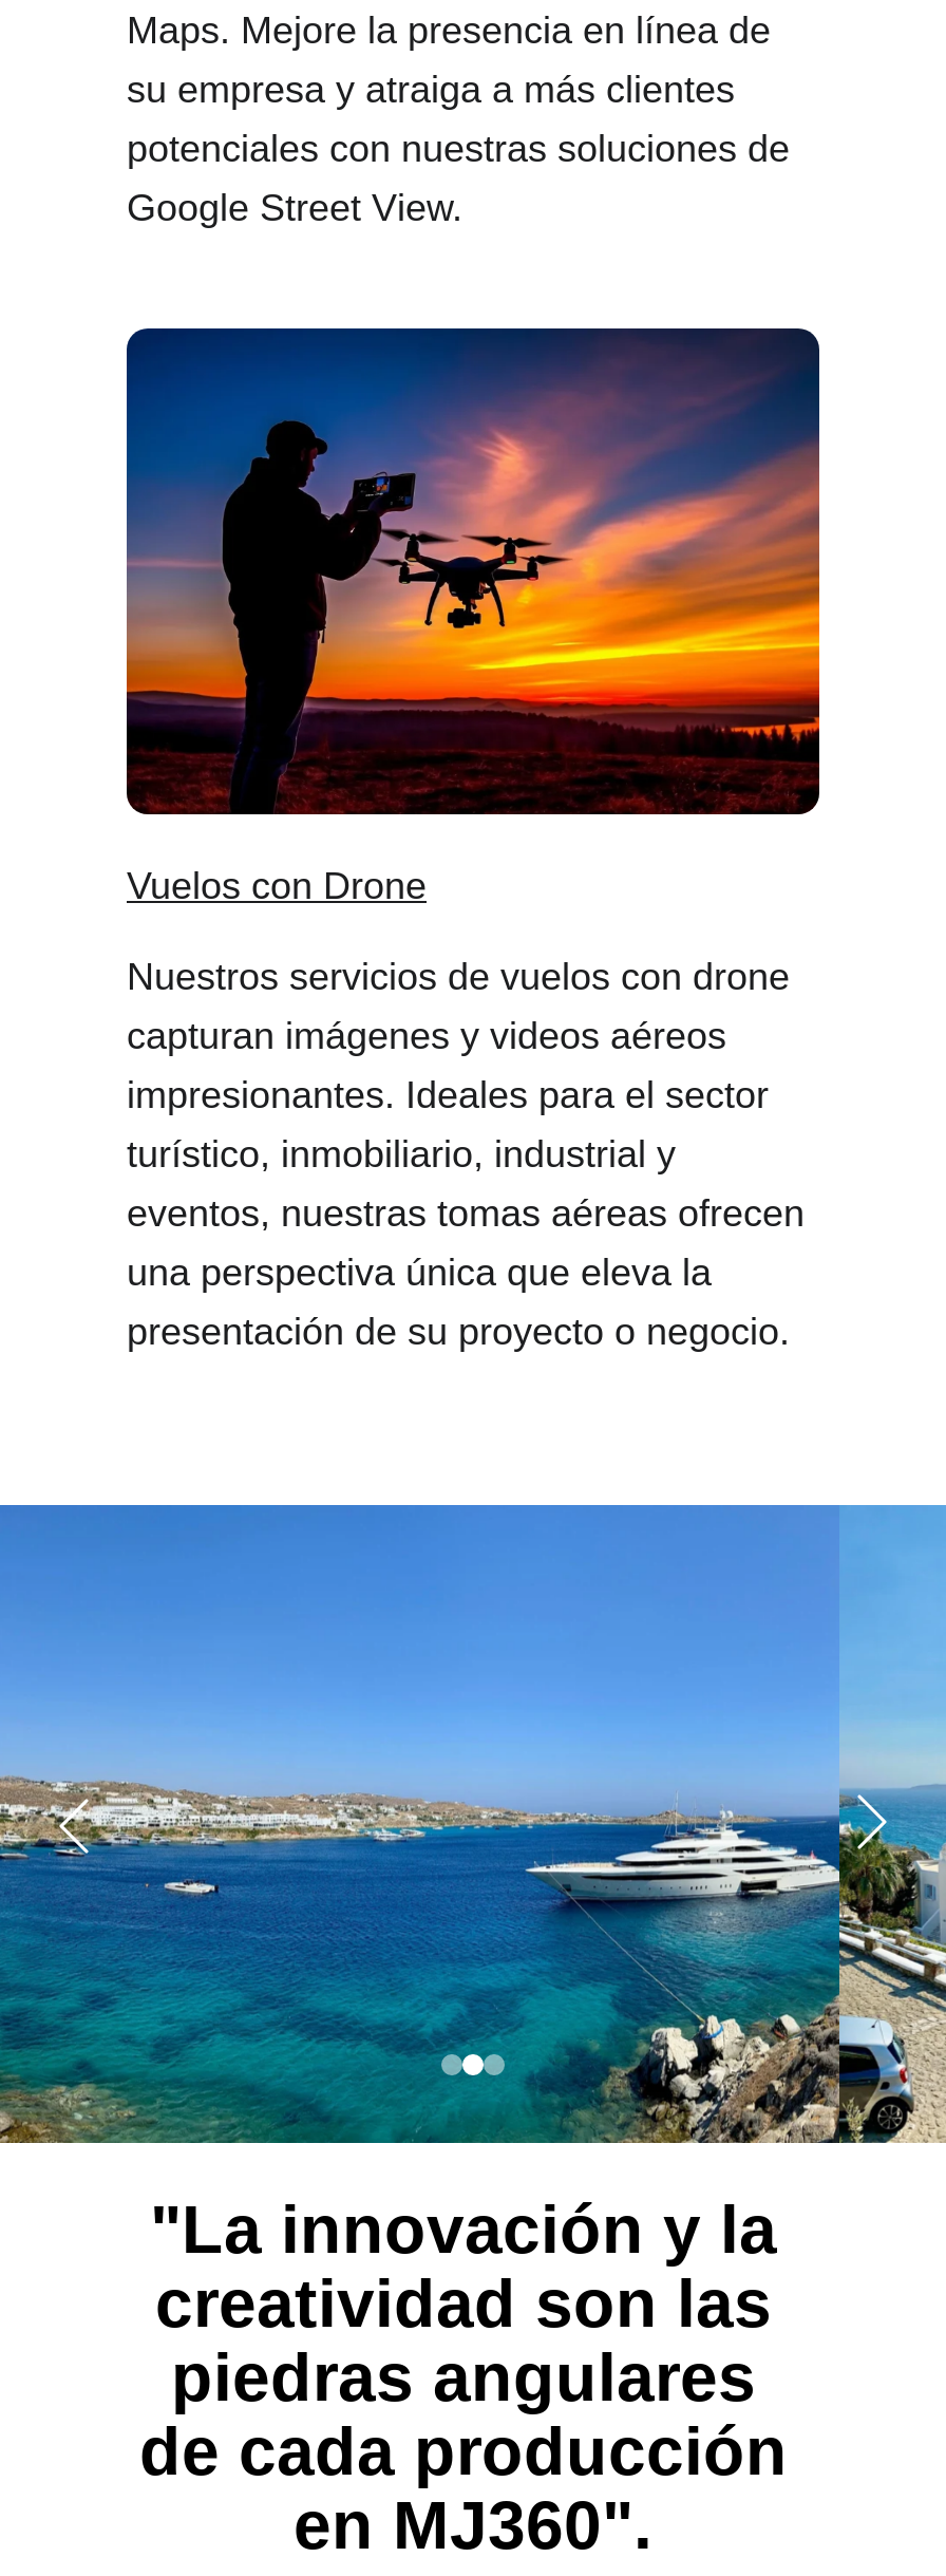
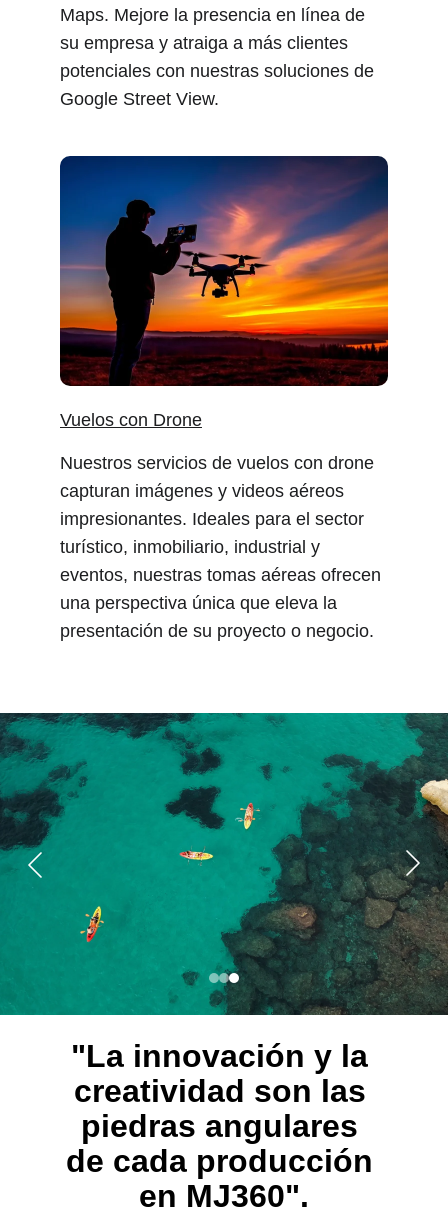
[6,1503,940,2145] [image] -> [3,712,445,1016] [image]

